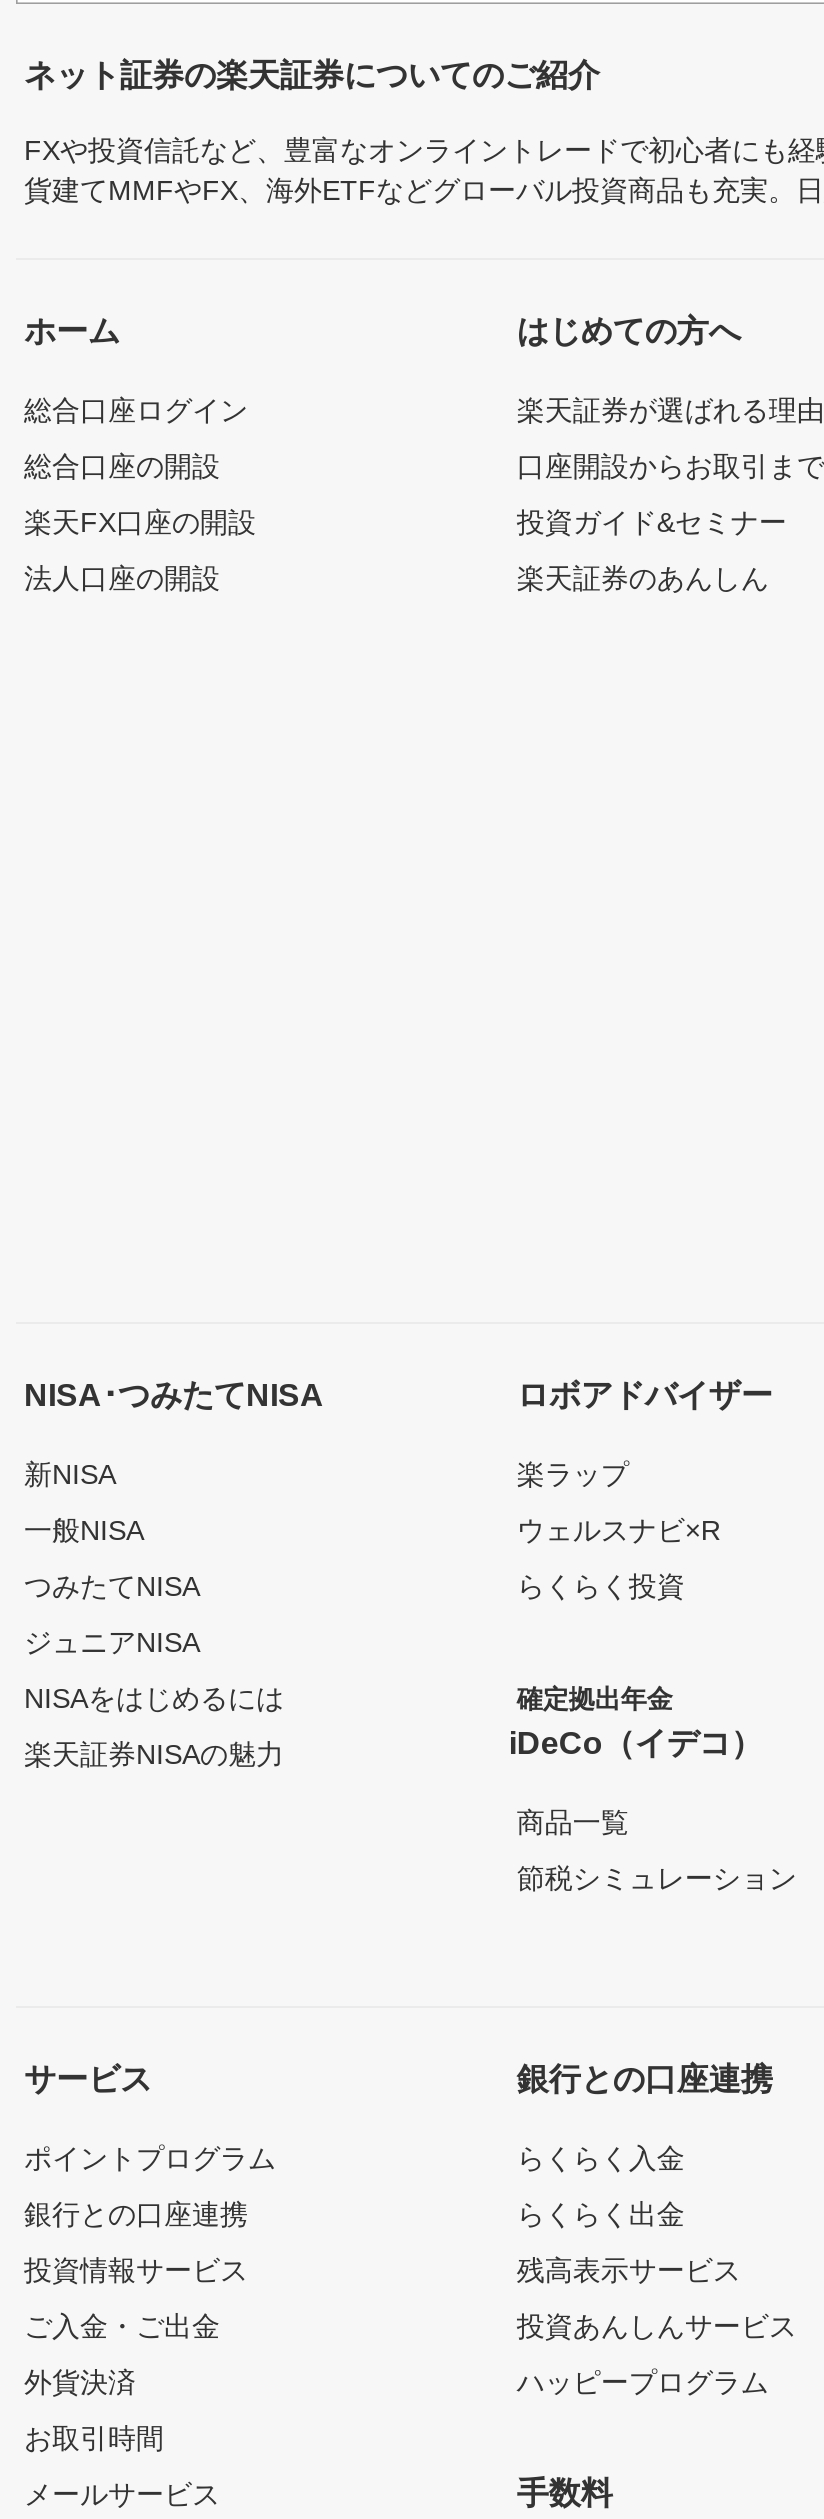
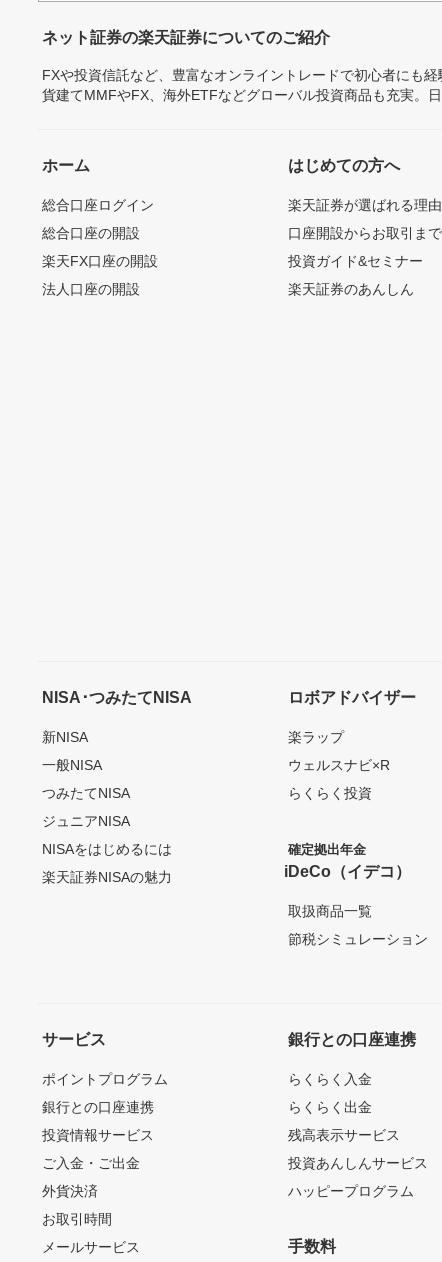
[517,1805,629,1837] 商品一覧 -> [288,903,372,919] 取扱商品一覧

